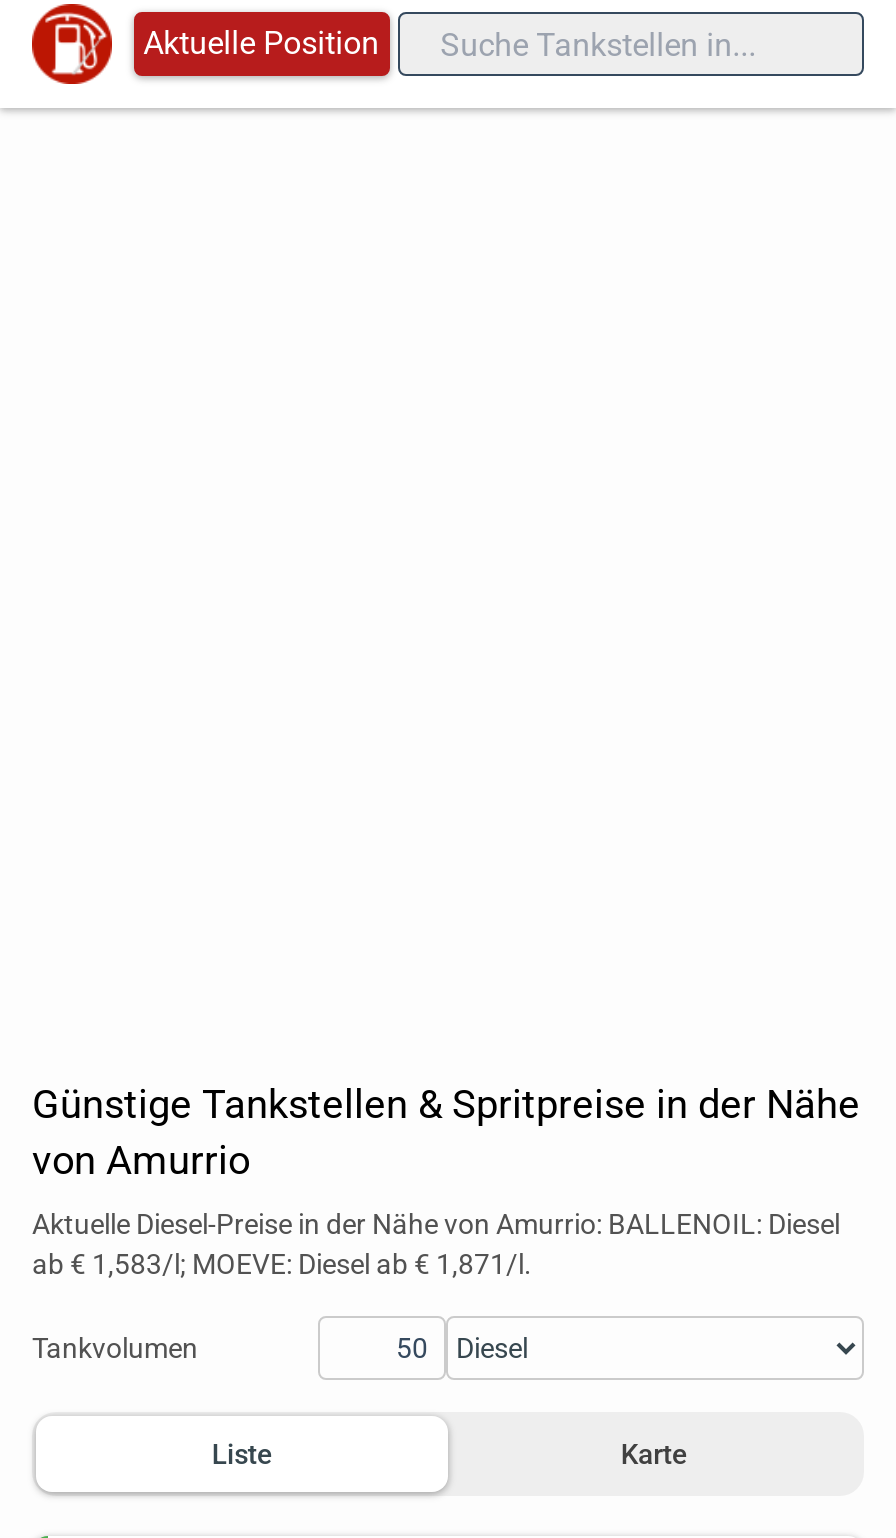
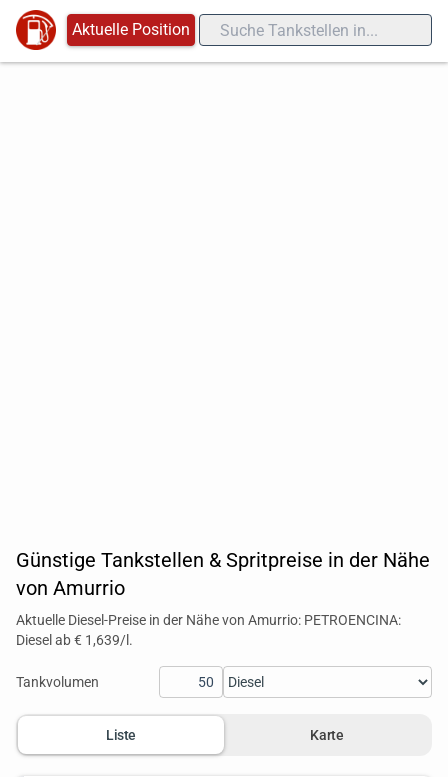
[32,1208,840,1280] Aktuelle Diesel-Preise in der Nähe von Amurrio: BALLENOIL: Diesel | ab € 1,583/l; MOEVE: Diesel ab € 1,871/l. -> [16,612,401,648] Aktuelle Diesel-Preise in der Nähe von Amurrio: PETROENCINA: | Diesel ab € 1,639/l.

